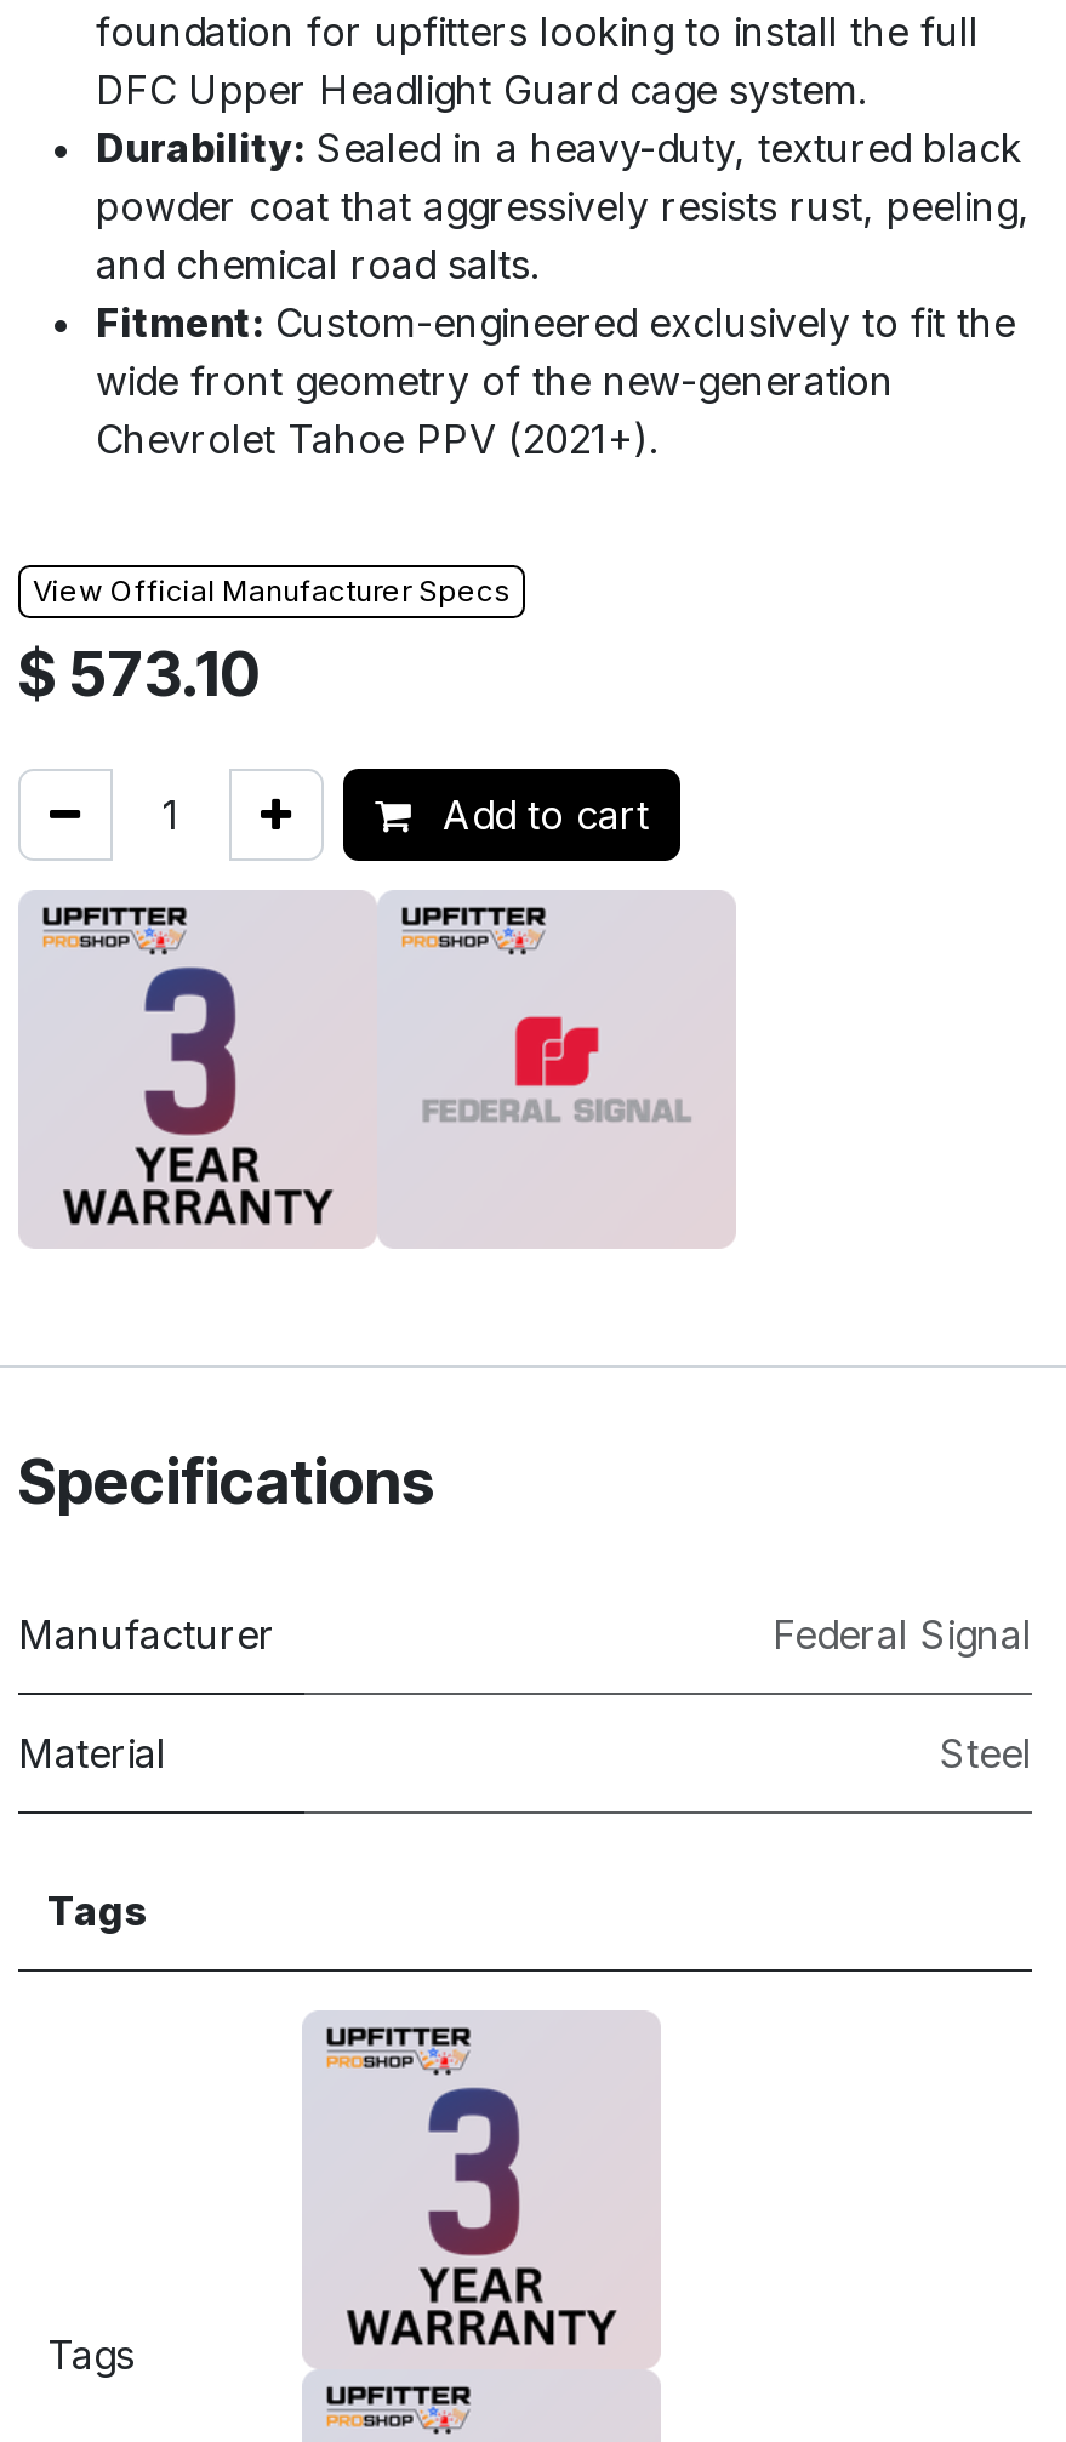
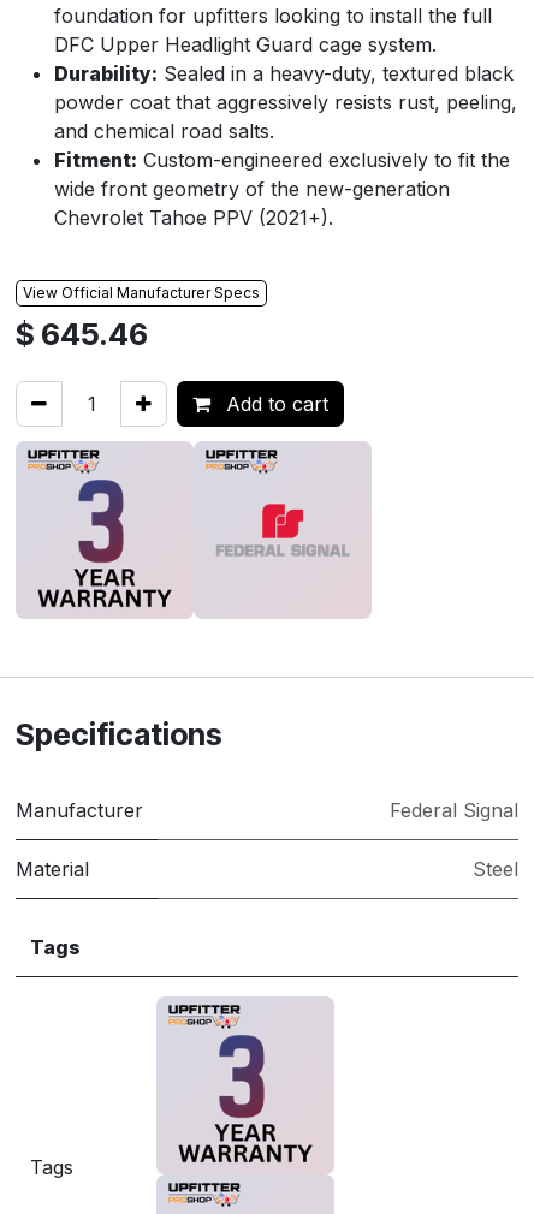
[18,638,261,710] $573.10 -> [16,316,148,352] $645.46

